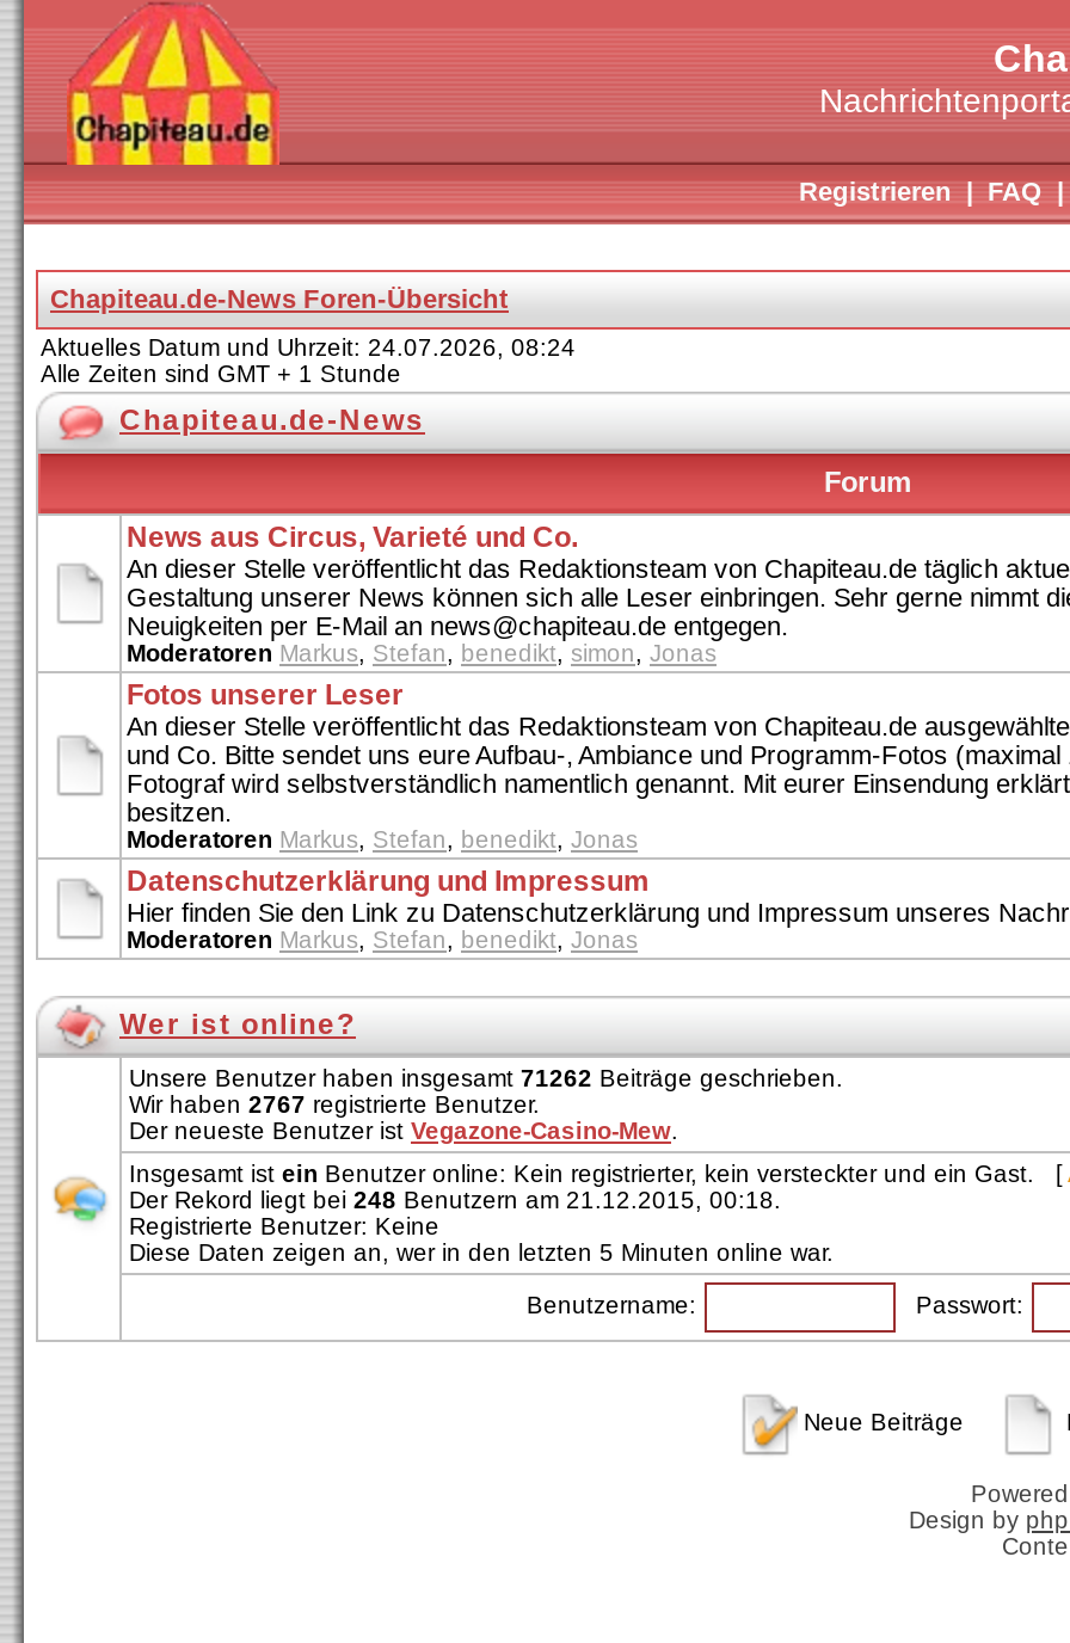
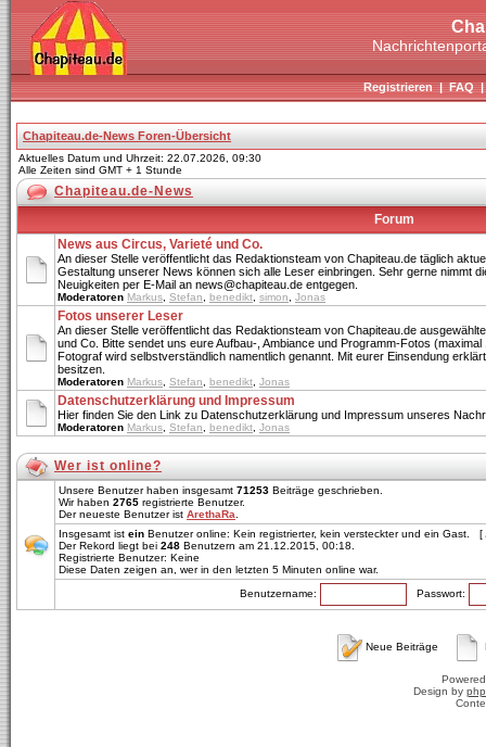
[41,334,576,361] Aktuelles Datum und Uhrzeit: 24.07.2026, 08:24 -> [18,152,261,164] Aktuelles Datum und Uhrzeit: 22.07.2026, 09:30
[129,1065,843,1091] Unsere Benutzer haben insgesamt 71262 Beiträge geschrieben. -> [59,484,383,496] Unsere Benutzer haben insgesamt 71253 Beiträge geschrieben.
[129,1091,540,1118] Wir haben 2767 registrierte Benutzer. -> [59,496,245,508] Wir haben 2765 registrierte Benutzer.
[129,1118,678,1144] Der neueste Benutzer ist Vegazone-Casino-Mew. -> [59,508,239,520] Der neueste Benutzer ist ArethaRa.

